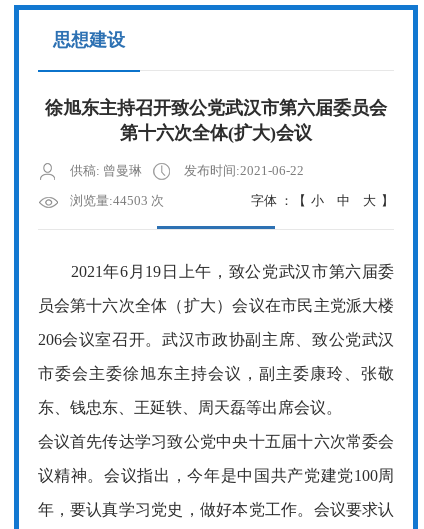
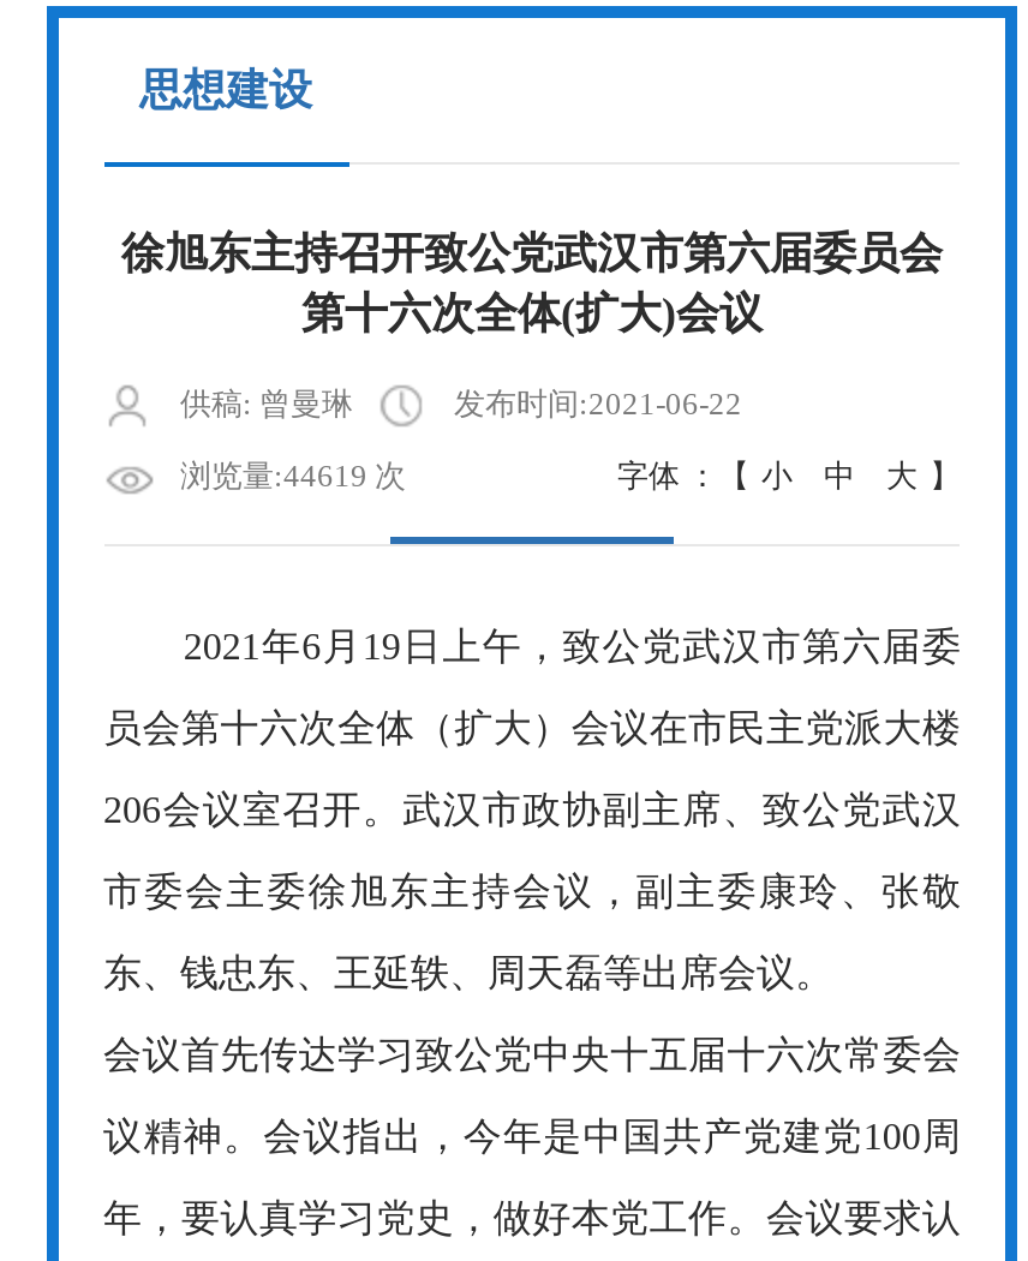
[69,193,163,208] 浏览量:44503 次 -> [180,458,406,494] 浏览量:44619 次

